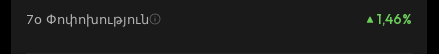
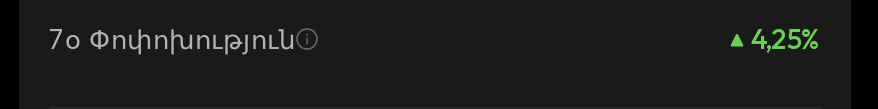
[377,10,412,28] 1,46% -> [751,21,821,57] 4,25%

